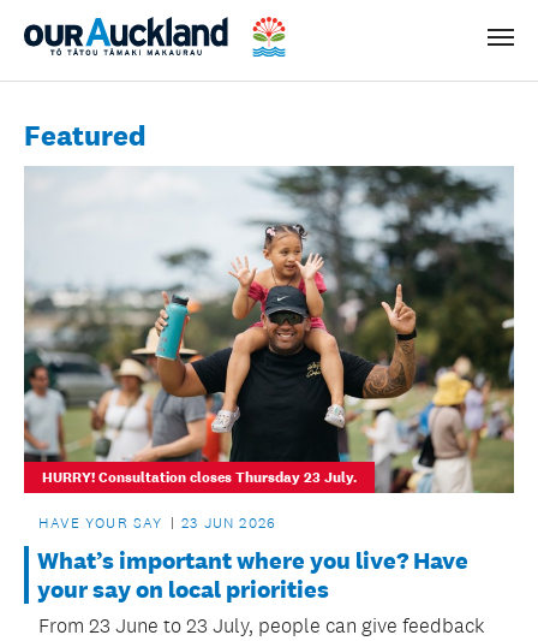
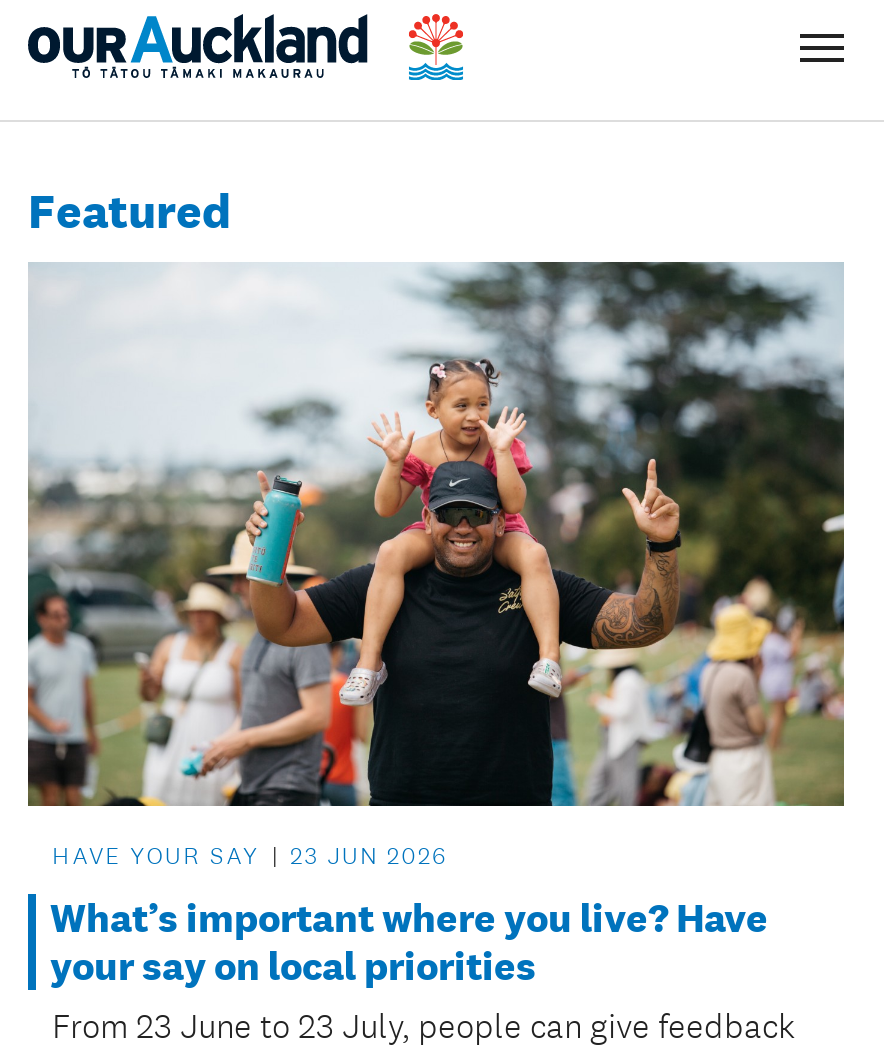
[42,468,357,487] HURRY! Consultation closes Thursday 23 July. -> none

